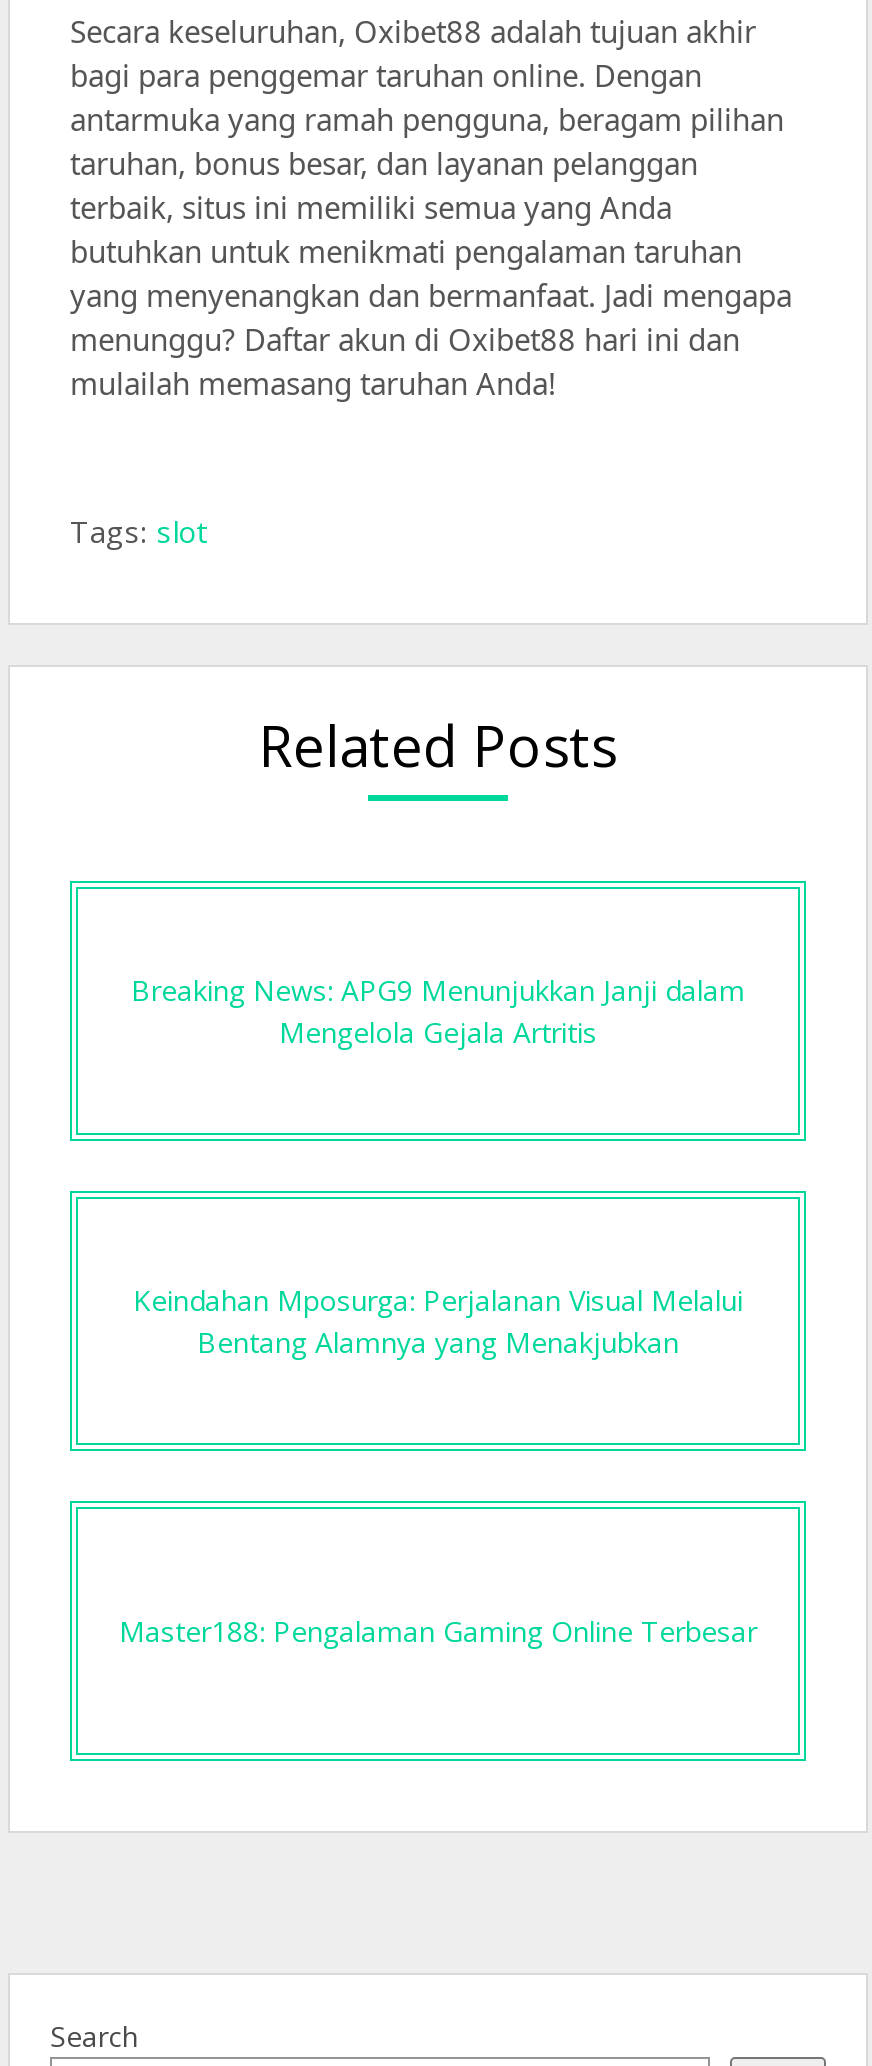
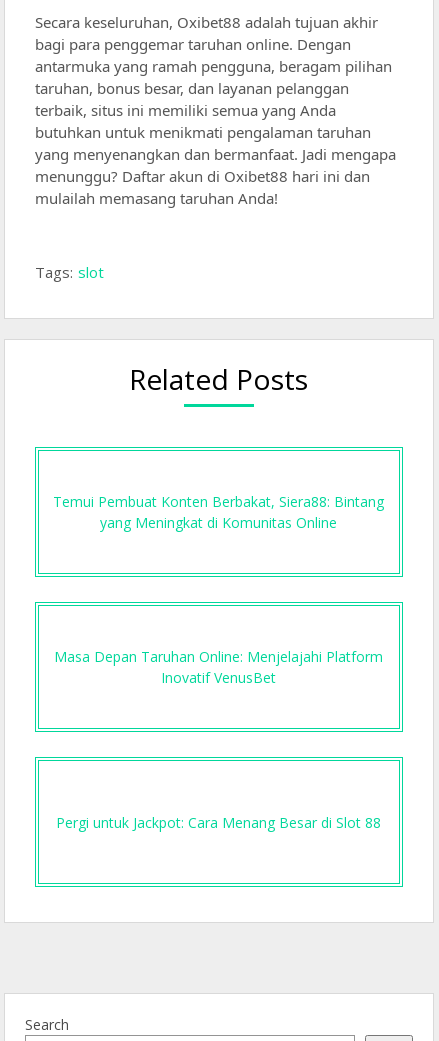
[131,971,745,1051] Breaking News: APG9 Menunjukkan Janji dalam | Mengelola Gejala Artritis -> [53,492,384,532] Temui Pembuat Konten Berbakat, Siera88: Bintang | yang Meningkat di Komunitas Online
[133,1281,743,1361] Keindahan Mposurga: Perjalanan Visual Melalui | Bentang Alamnya yang Menakjubkan -> [54,647,383,687] Masa Depan Taruhan Online: Menjelajahi Platform | Inovatif VenusBet
[119,1612,757,1650] Master188: Pengalaman Gaming Online Terbesar -> [56,812,381,831] Pergi untuk Jackpot: Cara Menang Besar di Slot 88

